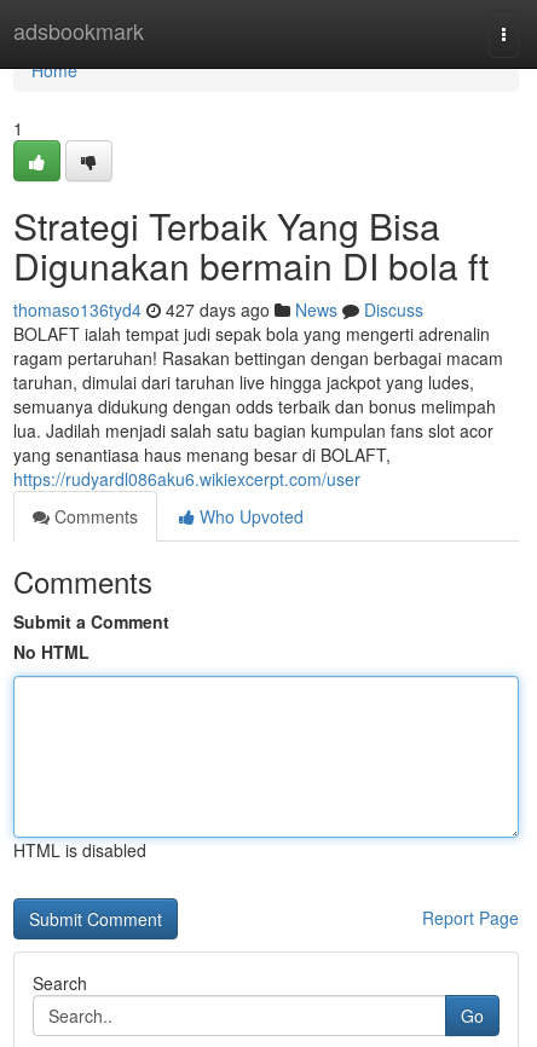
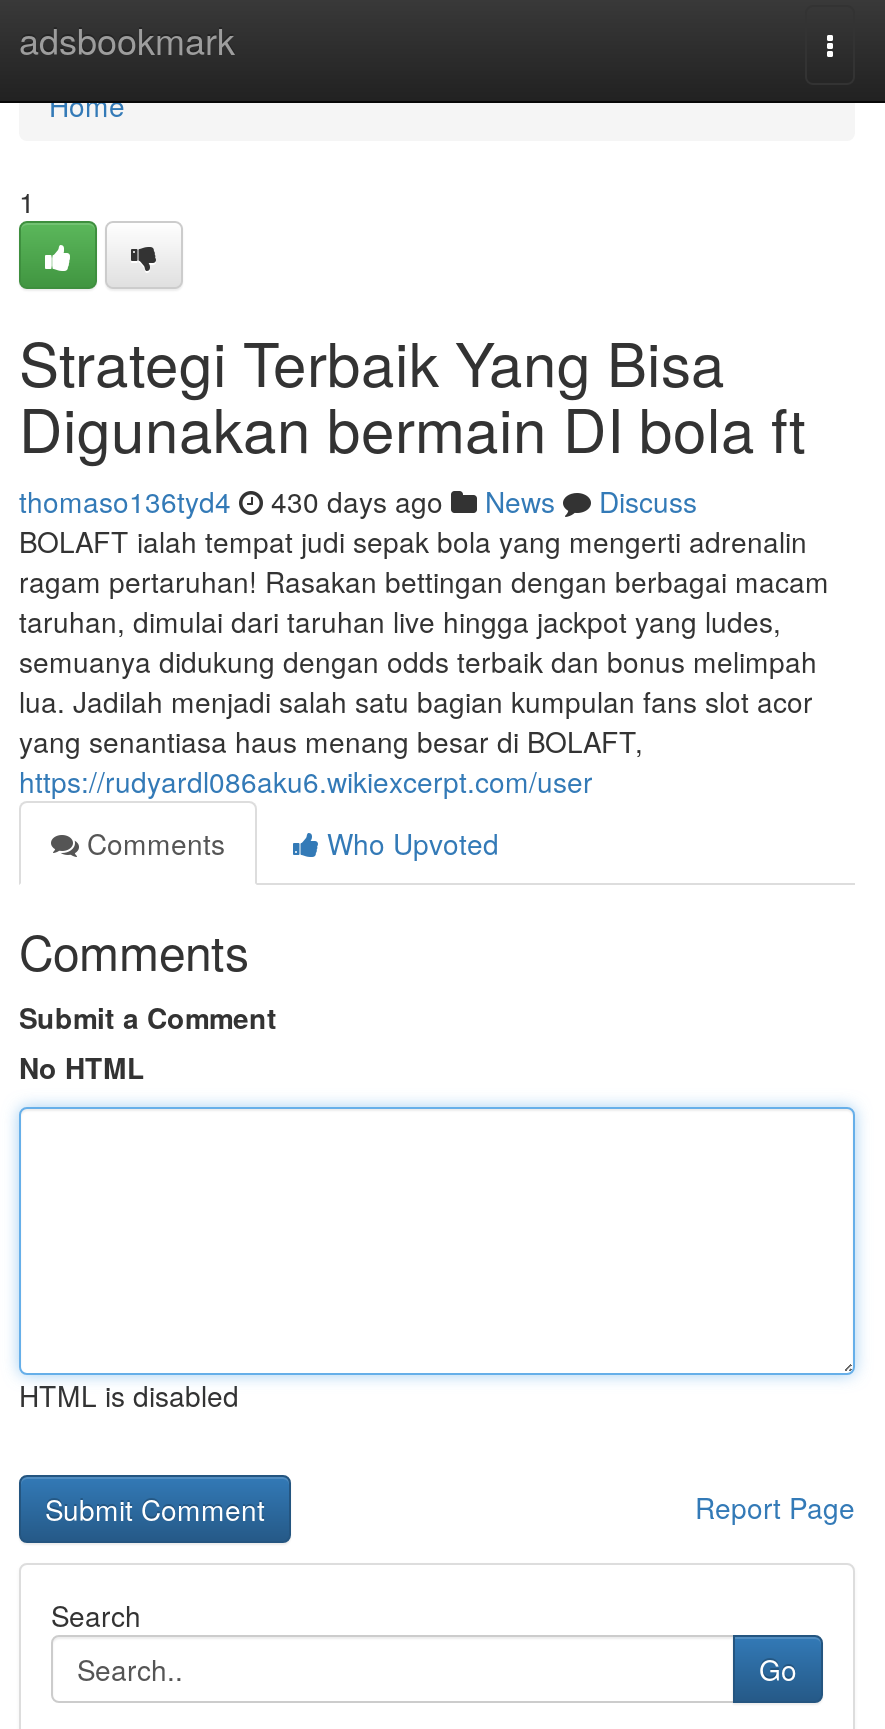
[13,297,423,322] thomaso136tyd4 427 days ago News Discuss -> [19,481,697,521] thomaso136tyd4 430 days ago News Discuss

